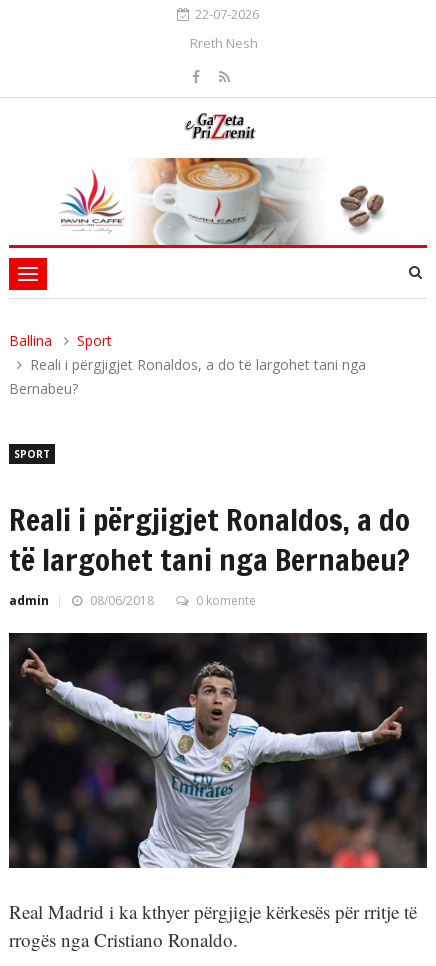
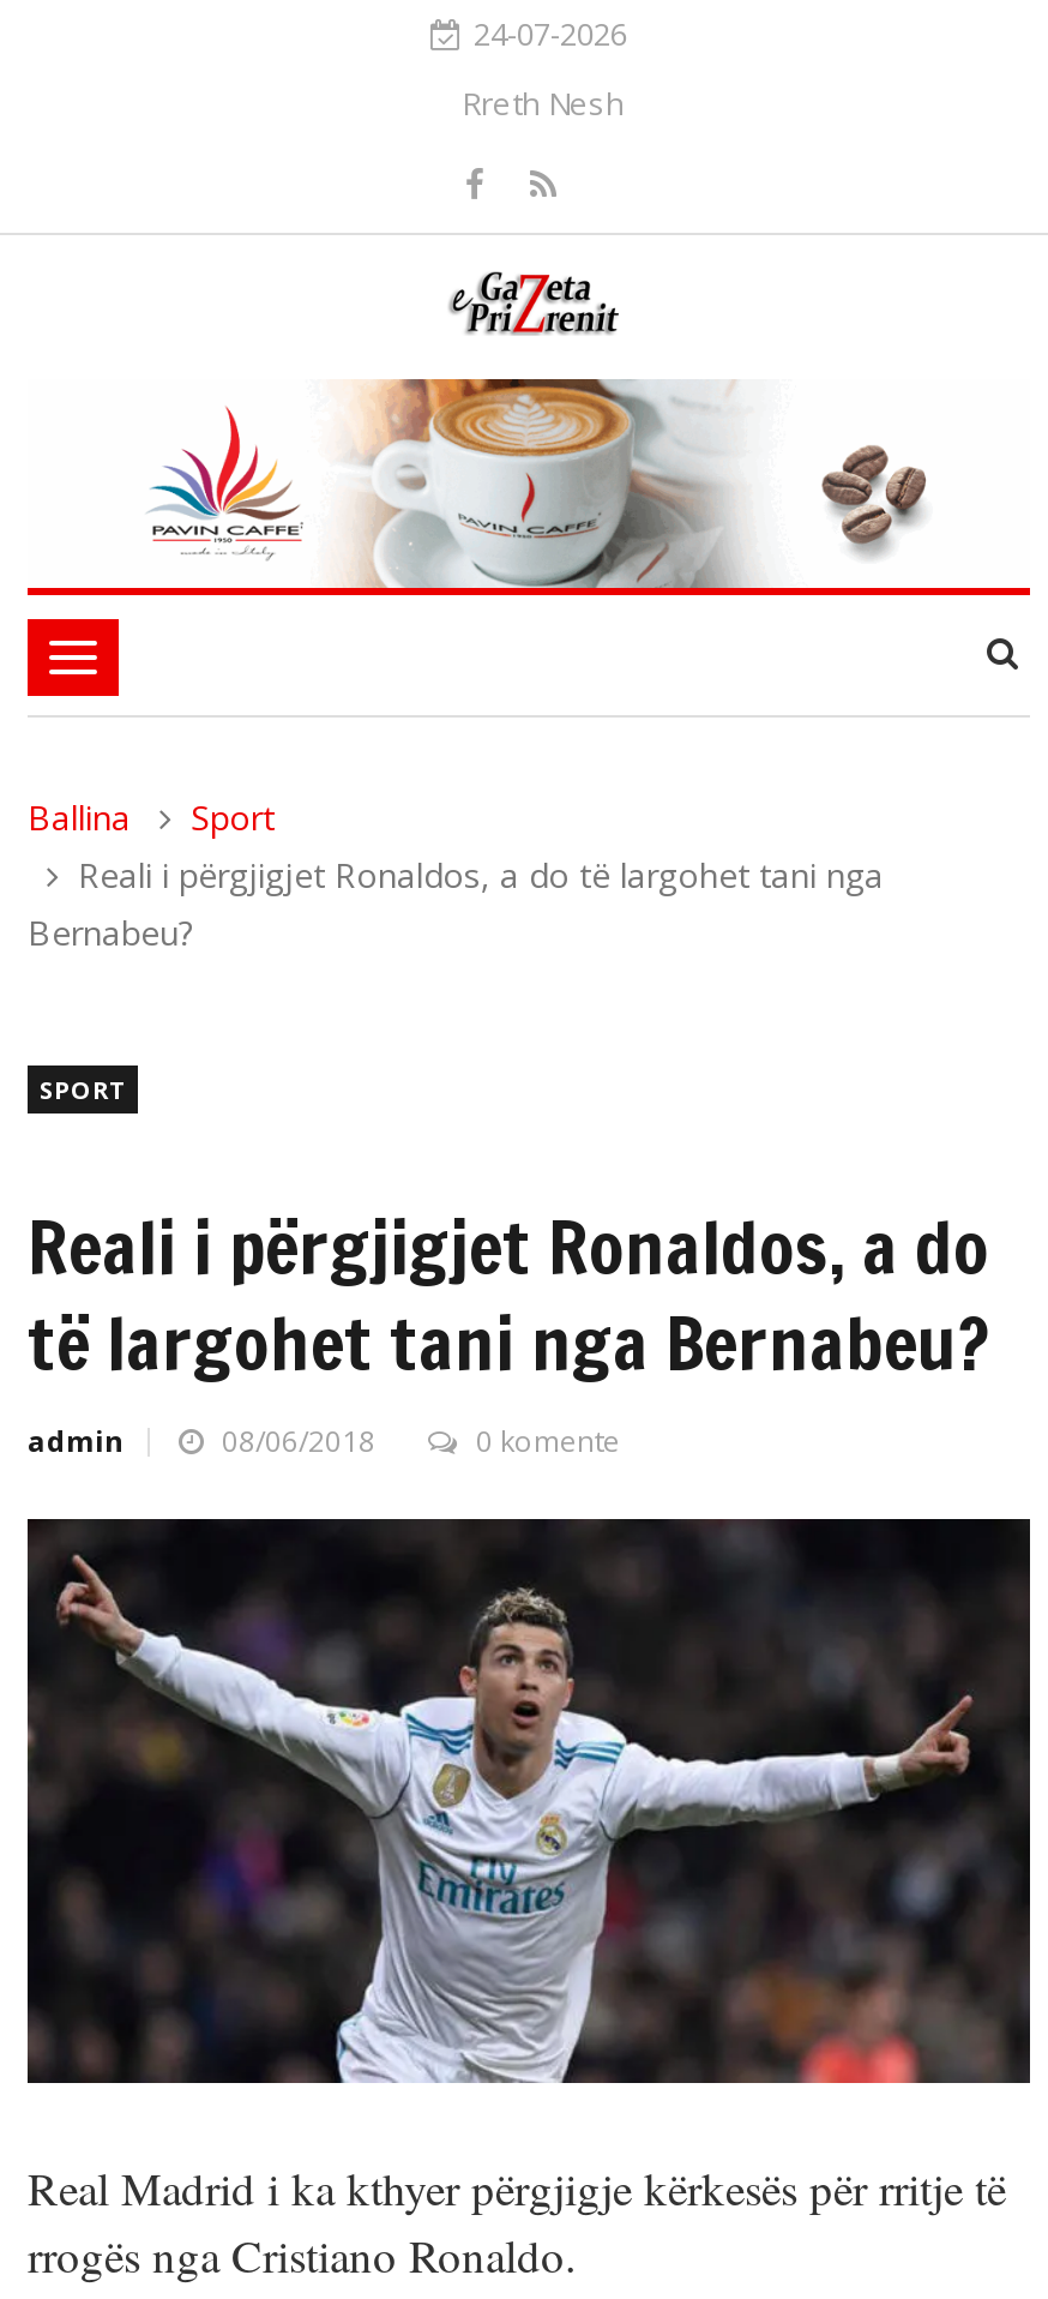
[195,5,259,23] 22-07-2026 -> [474,12,627,55] 24-07-2026

